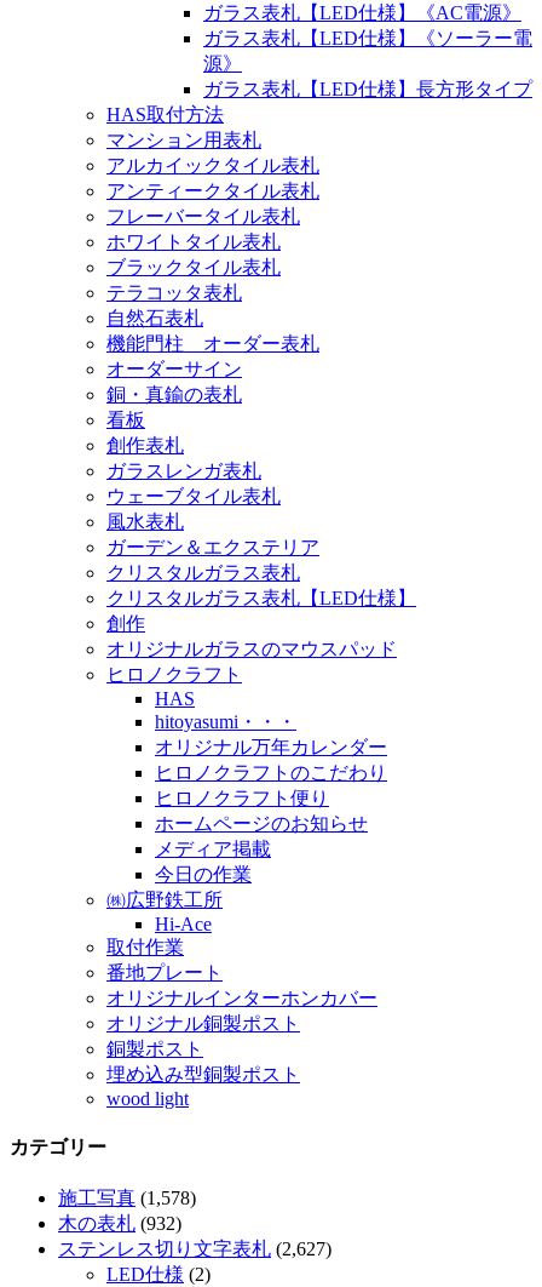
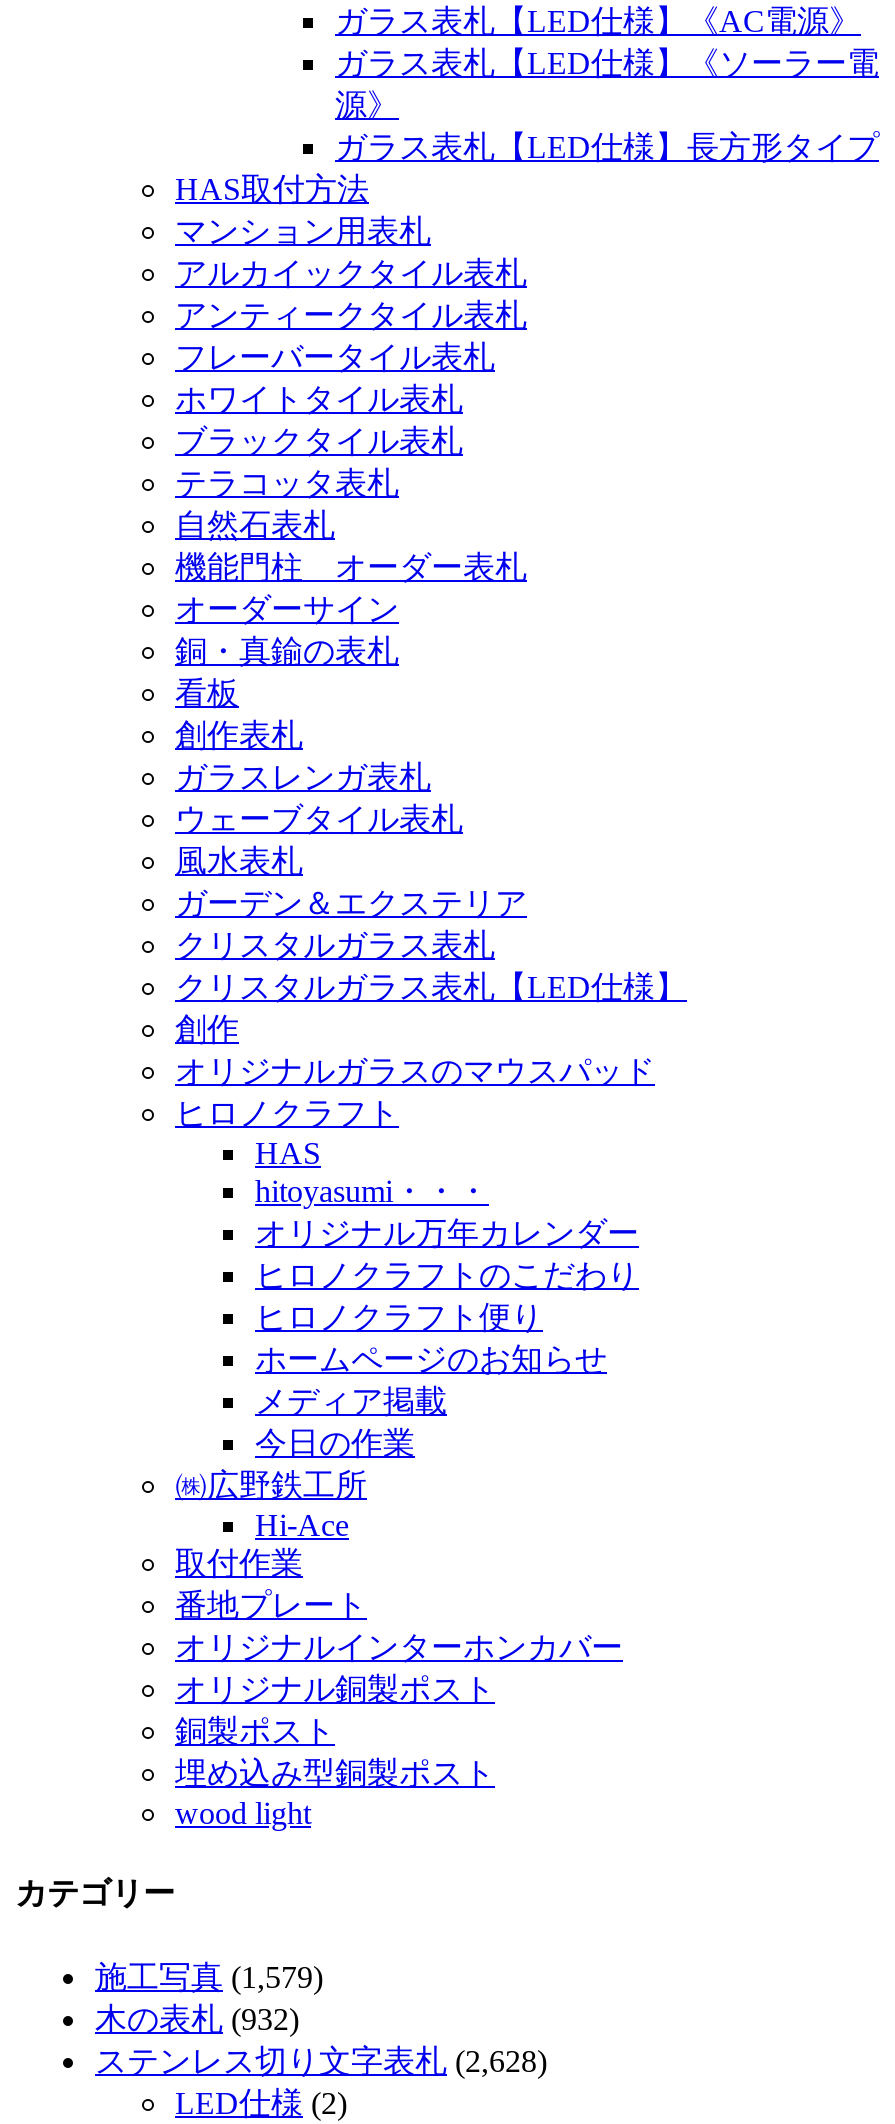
[58,1188,196,1209] 施工写真(1,578) -> [95,1961,323,1995] 施工写真(1,579)
[58,1239,331,1259] ステンレス切り文字表札(2,627) -> [95,2045,547,2079] ステンレス切り文字表札(2,628)

